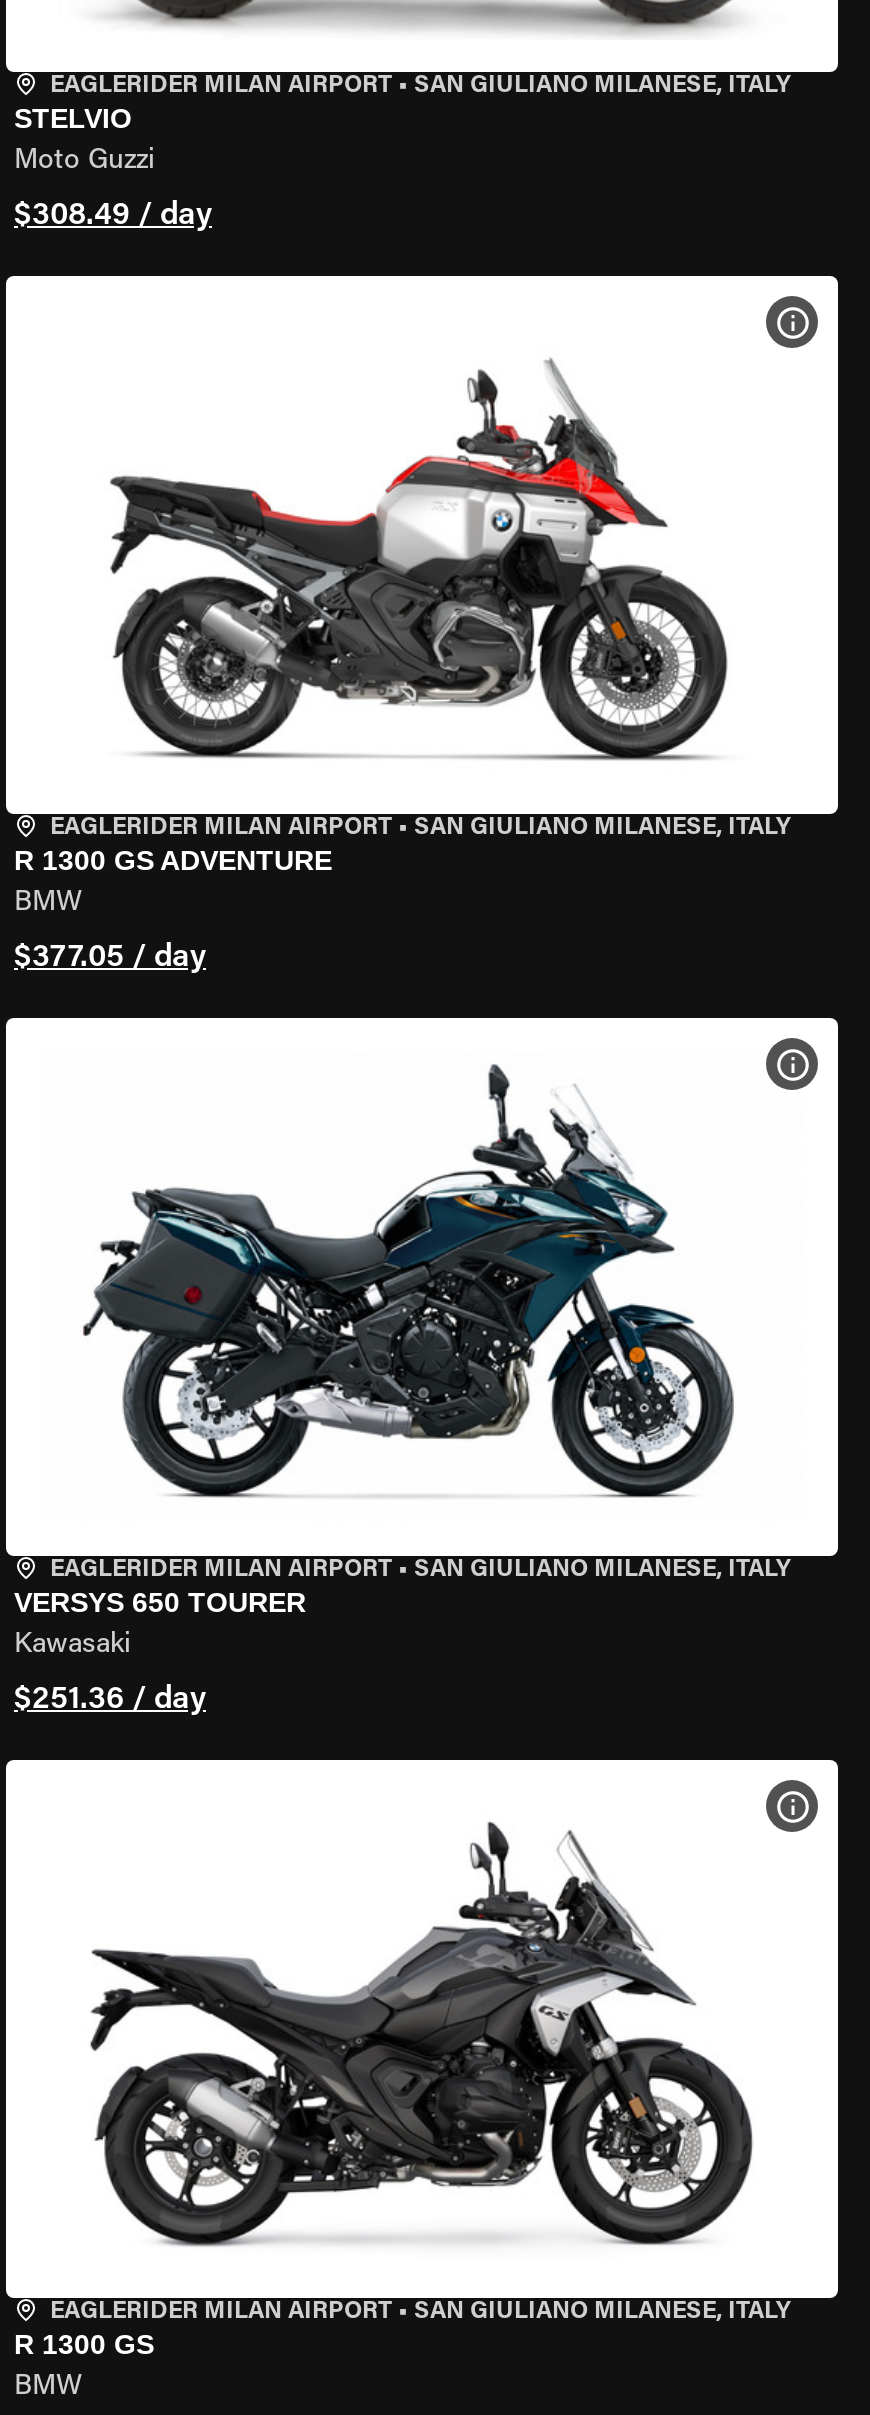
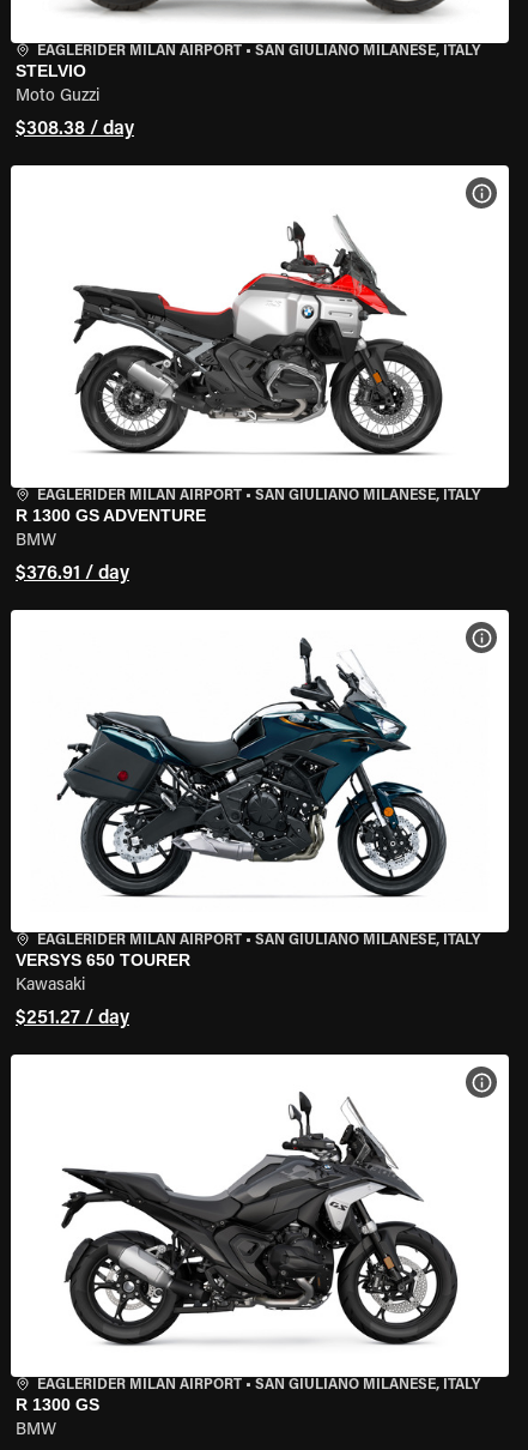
[14,200,212,232] $308.49 / day -> [16,120,134,139] $308.38 / day
[14,942,206,974] $377.05 / day -> [16,564,129,584] $376.91 / day
[14,1684,206,1716] $251.36 / day -> [16,1009,129,1028] $251.27 / day

